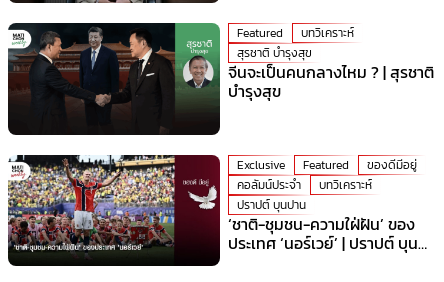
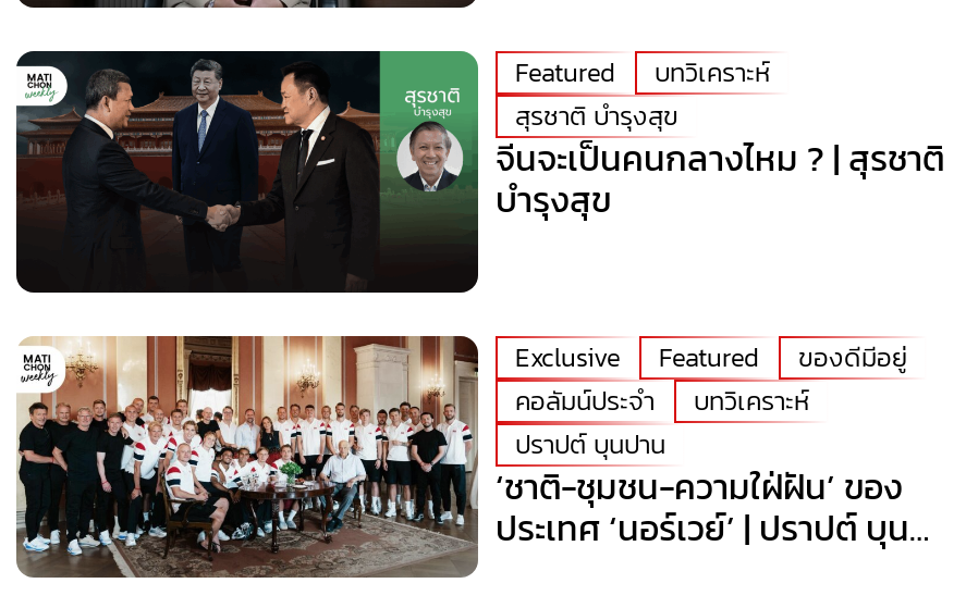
[8,154,221,267] [image] -> [14,333,480,579] [image]

